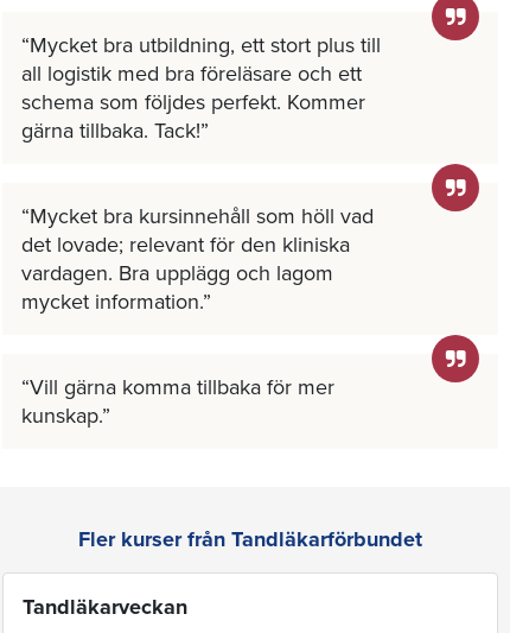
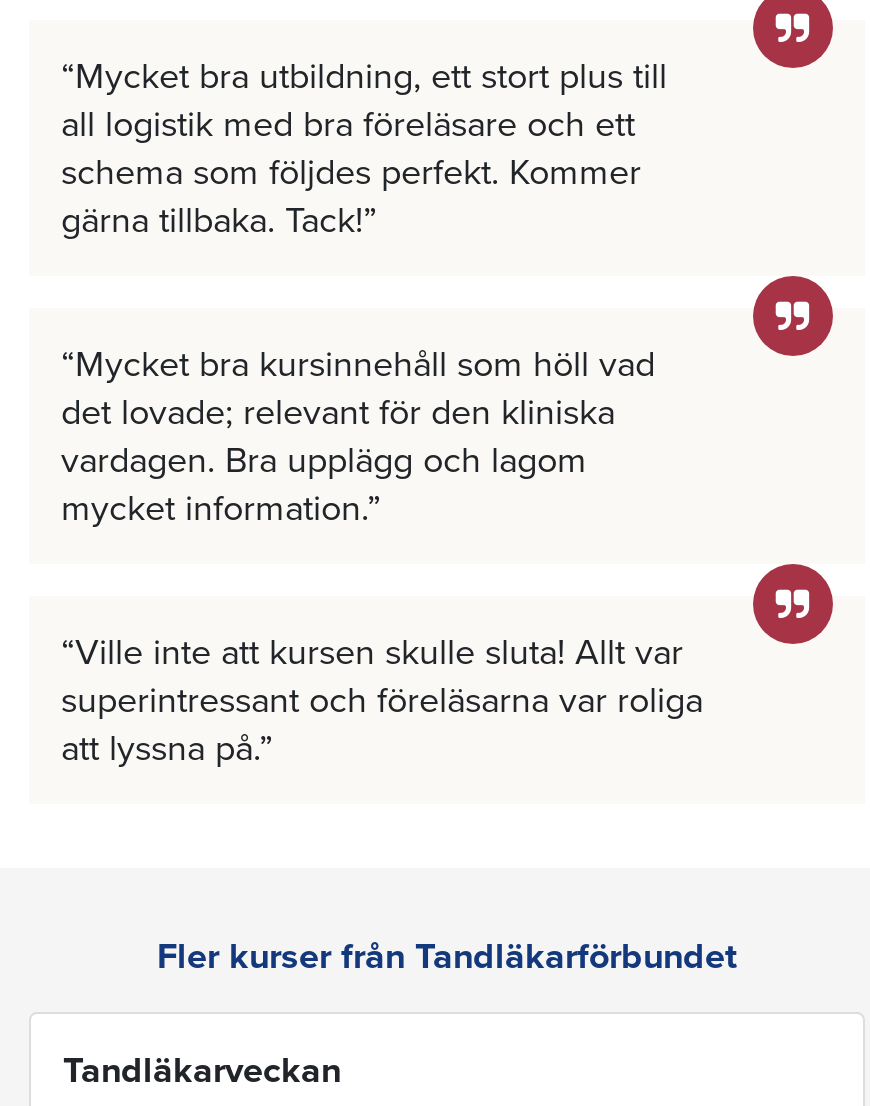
[21,375,334,429] Vill gärna komma tillbaka för mer | kunskap. -> [61,631,703,771] Ville inte att kursen skulle sluta! Allt var | superintressant och föreläsarna var roliga | att lyssna på.

